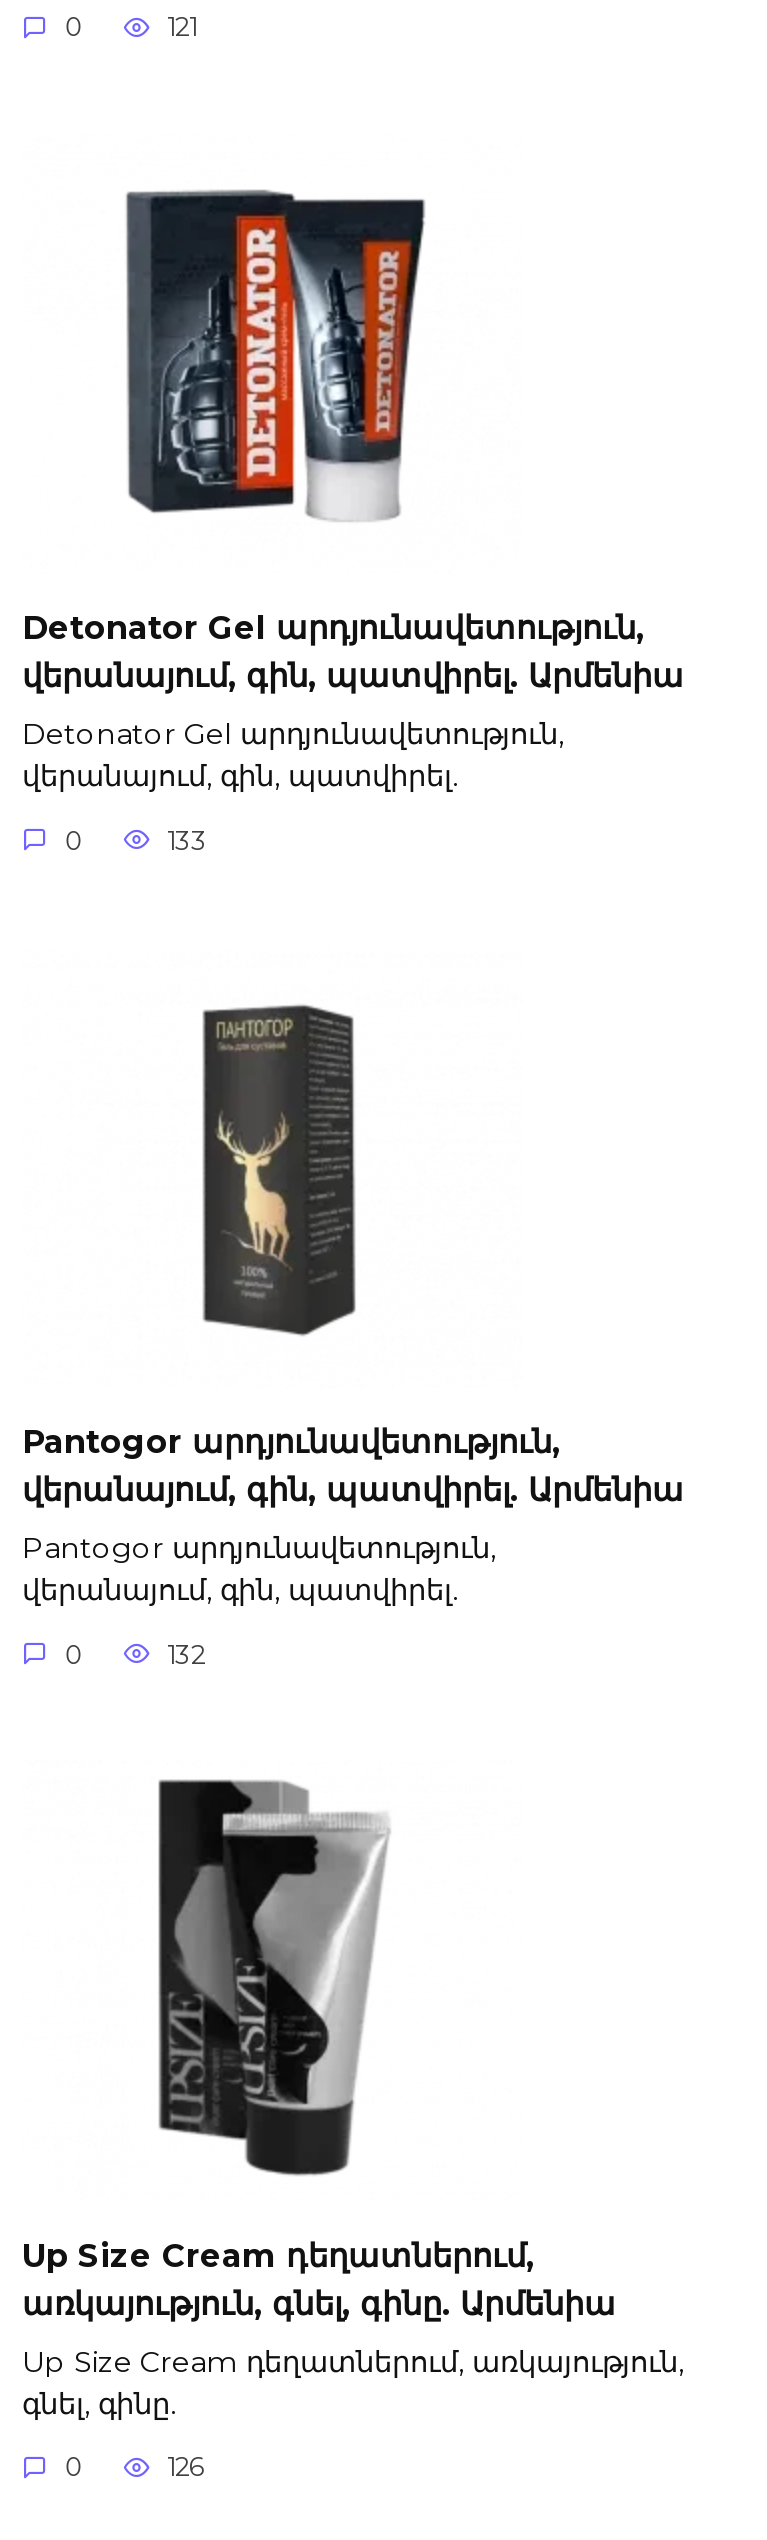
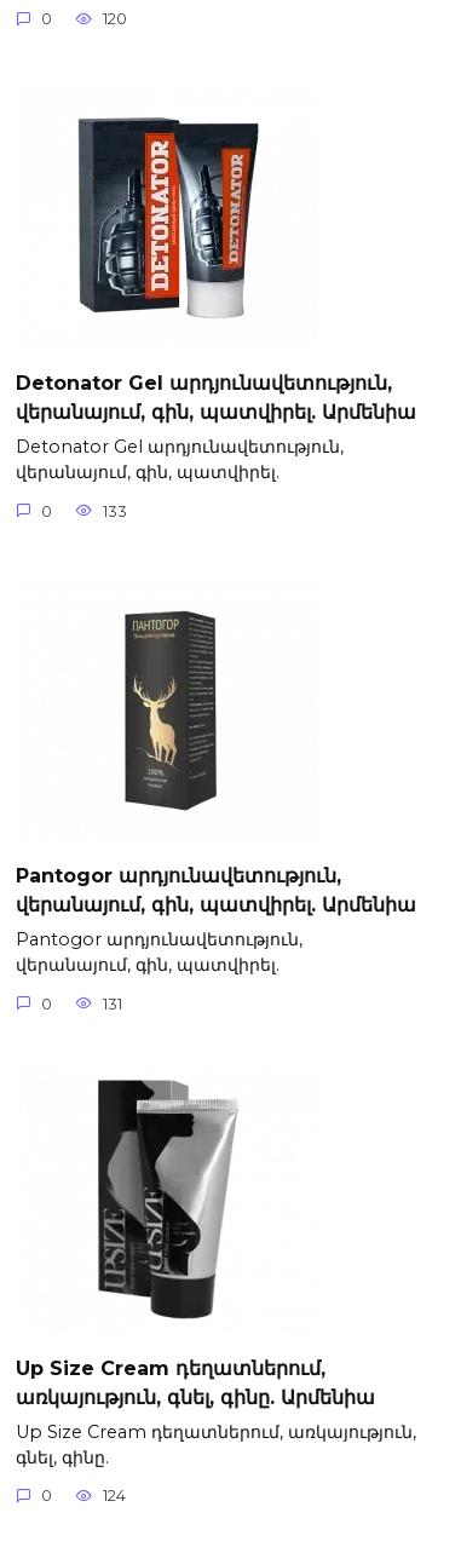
[167,12,197,42] 121 -> [103,10,127,28] 120
[167,1639,205,1669] 132 -> [103,995,122,1013] 131
[167,2453,205,2483] 126 -> [103,1487,126,1505] 124

